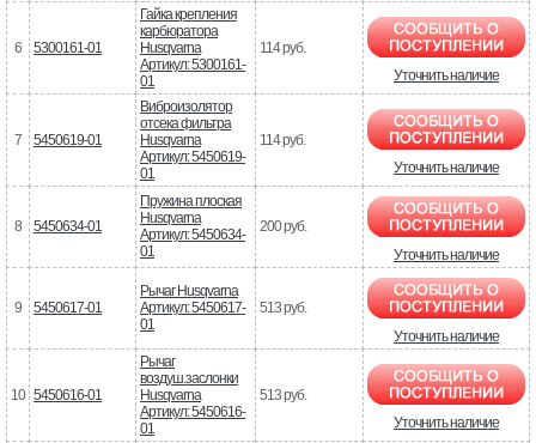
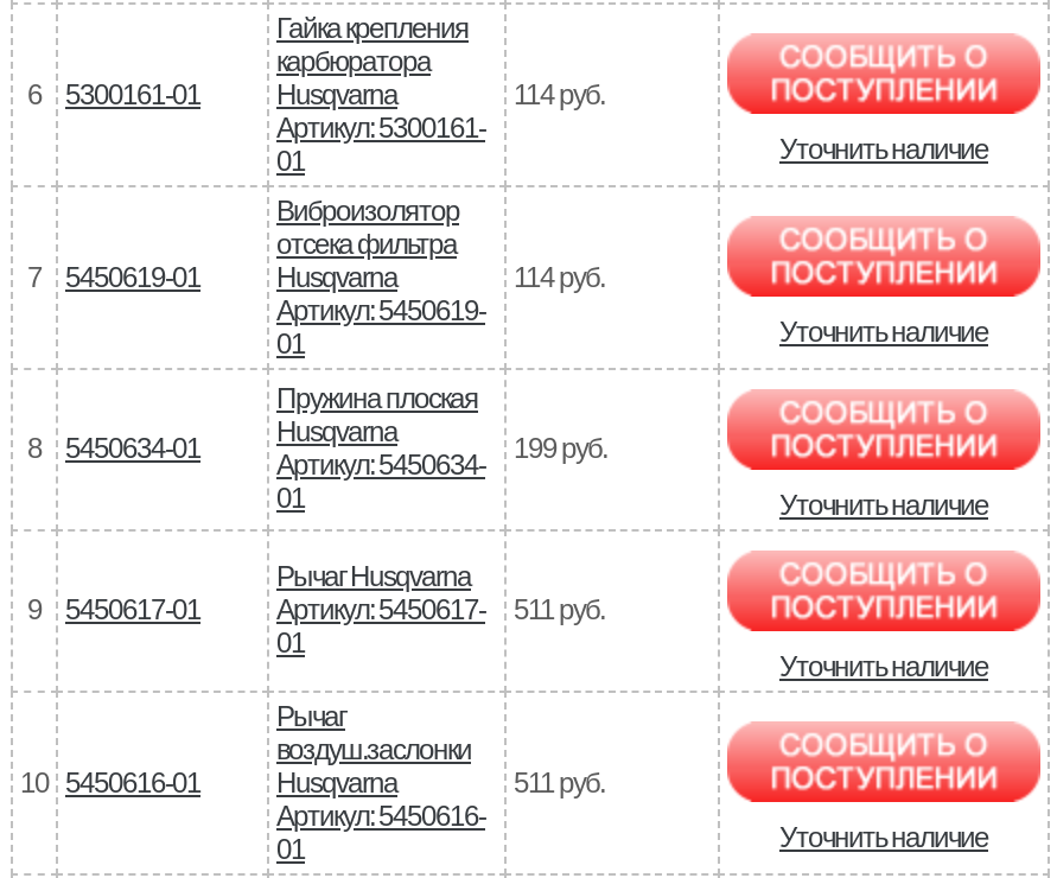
[140,218,306,243] Артикул: 5450634- 200 руб. -> [276,431,606,481] Артикул: 5450634- 199 руб.
[140,299,306,316] Артикул: 5450617- 513 руб. -> [276,593,604,626] Артикул: 5450617- 511 руб.
[260,386,306,403] 513 руб. -> [514,766,604,799] 511 руб.

